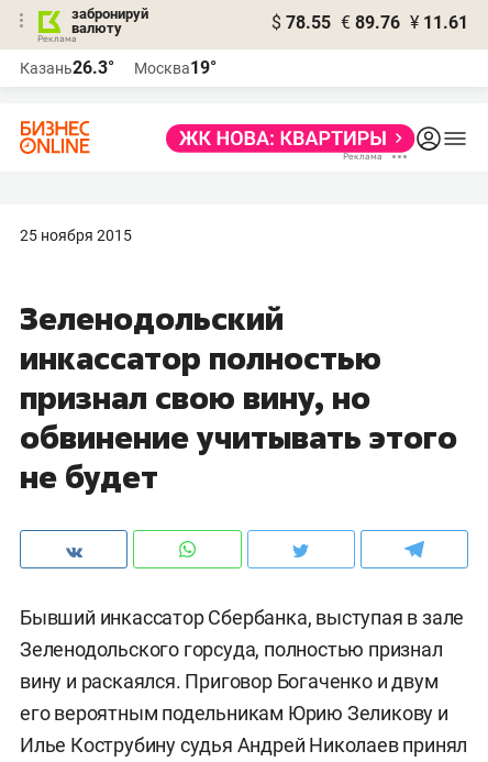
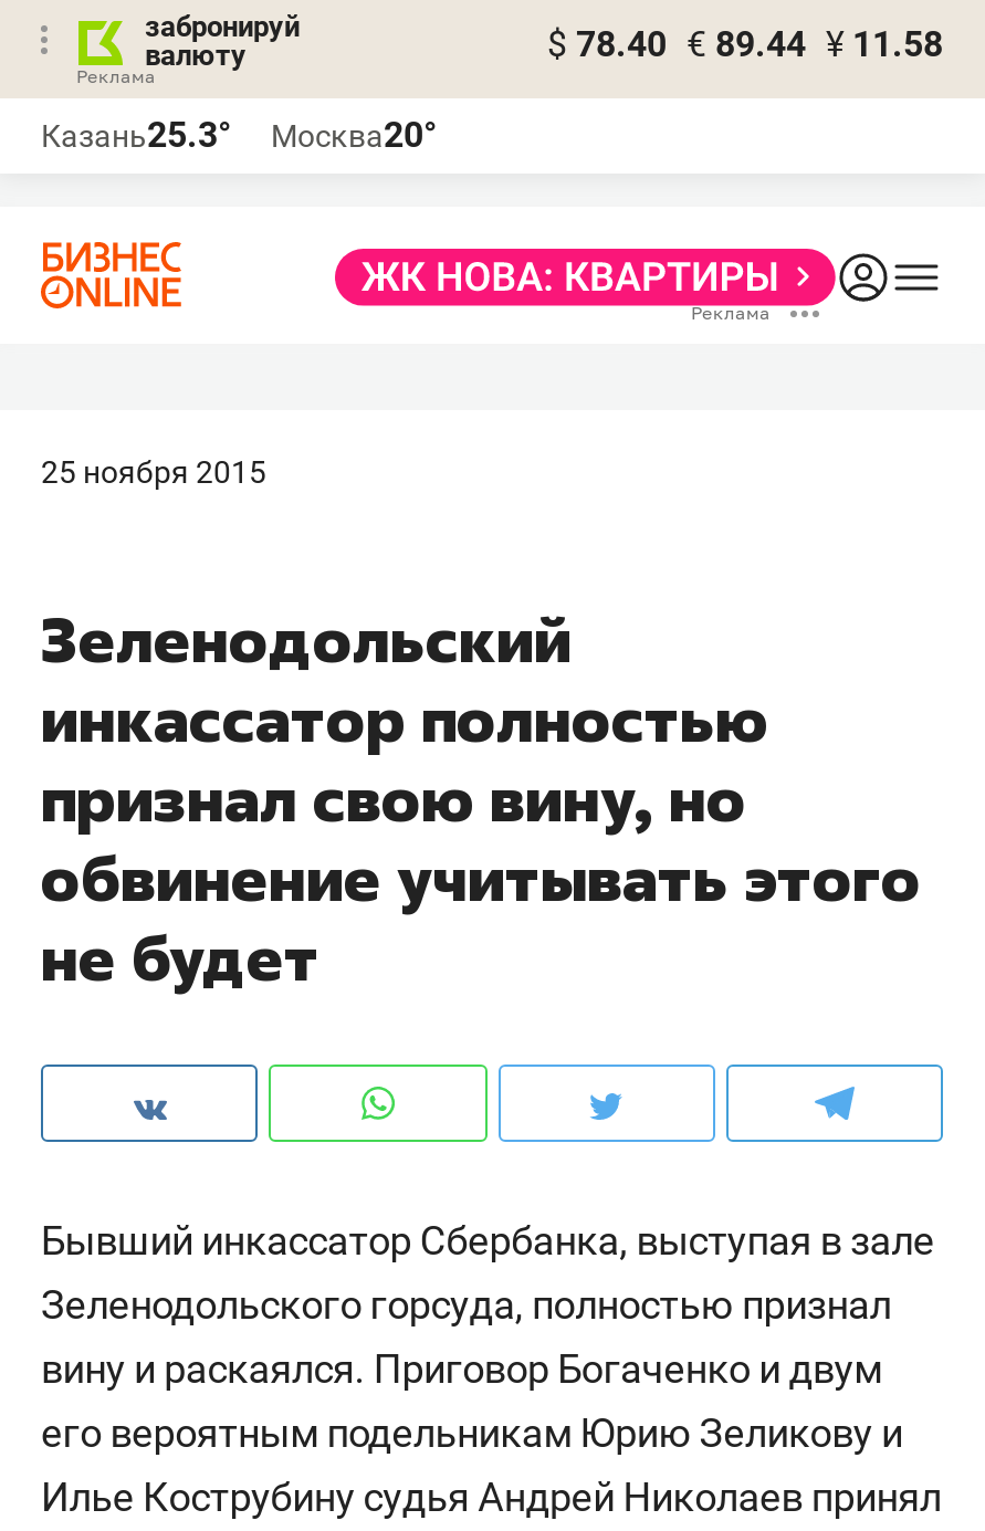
[271,12,468,33] $ 78.55 € 89.76 ¥ 11.61 -> [547,23,943,65] $ 78.40 € 89.44 ¥ 11.58
[20,57,114,78] Казань26.3° -> [41,114,231,156] Казань25.3°
[134,57,217,78] Москва19° -> [271,114,437,156] Москва20°

